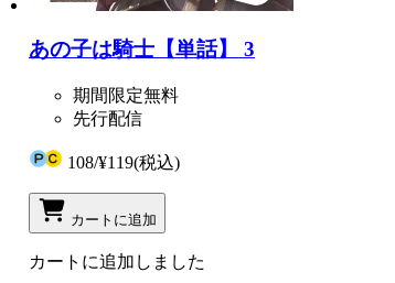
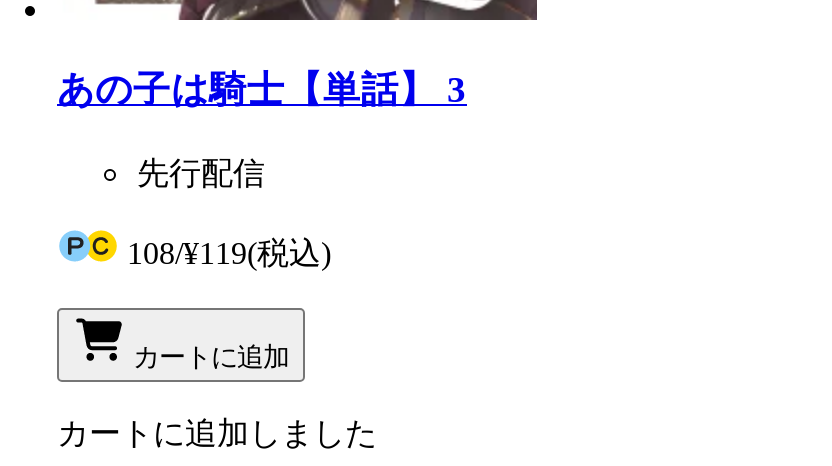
[73,86,179,105] 期間限定無料 -> none

